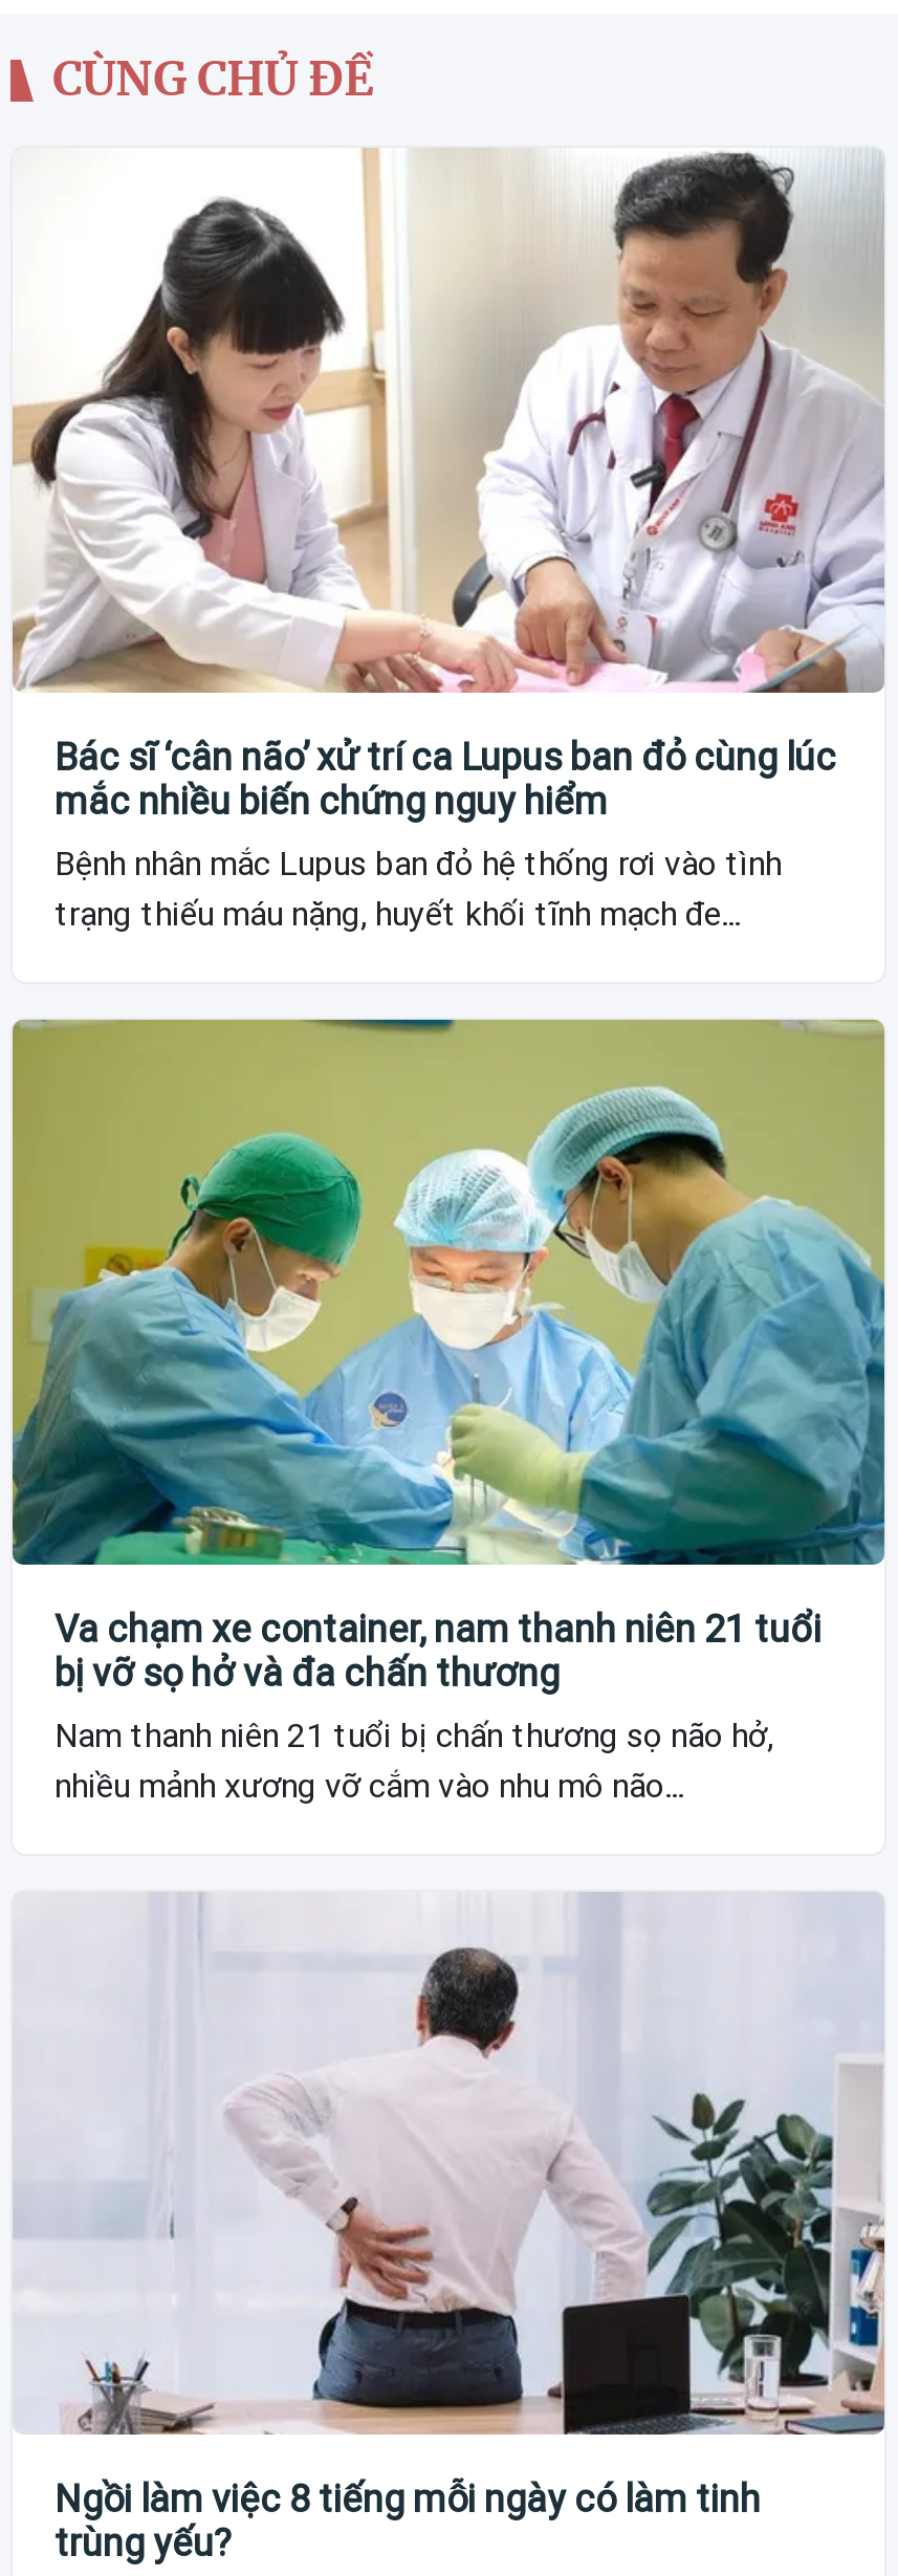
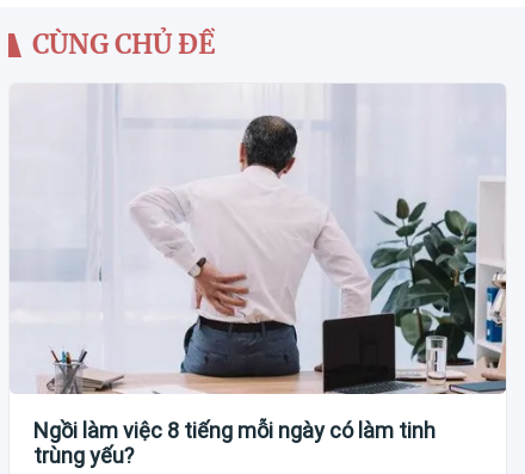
[10,148,884,934] [image] | Bác sĩ ‘cân não’ xử trí ca Lupus ban đỏ cùng lúc | mắc nhiều biến chứng nguy hiểm | Bệnh nhân mắc Lupus ban đỏ hệ thống rơi vào tình | trạng thiếu máu nặng, huyết khối tĩnh mạch đe... -> none
[10,1016,886,1805] [image] | Va chạm xe container, nam thanh niên 21 tuổi | bị vỡ sọ hở và đa chấn thương | Nam thanh niên 21 tuổi bị chấn thương sọ não hở, | nhiều mảnh xương vỡ cắm vào nhu mô não... -> none

